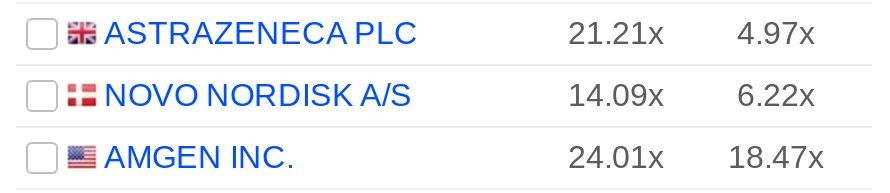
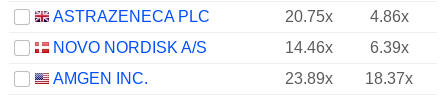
[568,16,815,50] 21.21x | 4.97x -> [285,8,408,25] 20.75x | 4.86x
[568,78,815,112] 14.09x | 6.22x -> [285,39,408,56] 14.46x | 6.39x
[568,140,824,174] 24.01x | 18.47x -> [285,70,413,87] 23.89x | 18.37x

